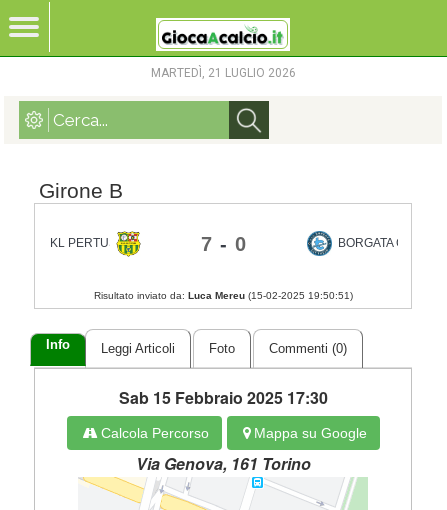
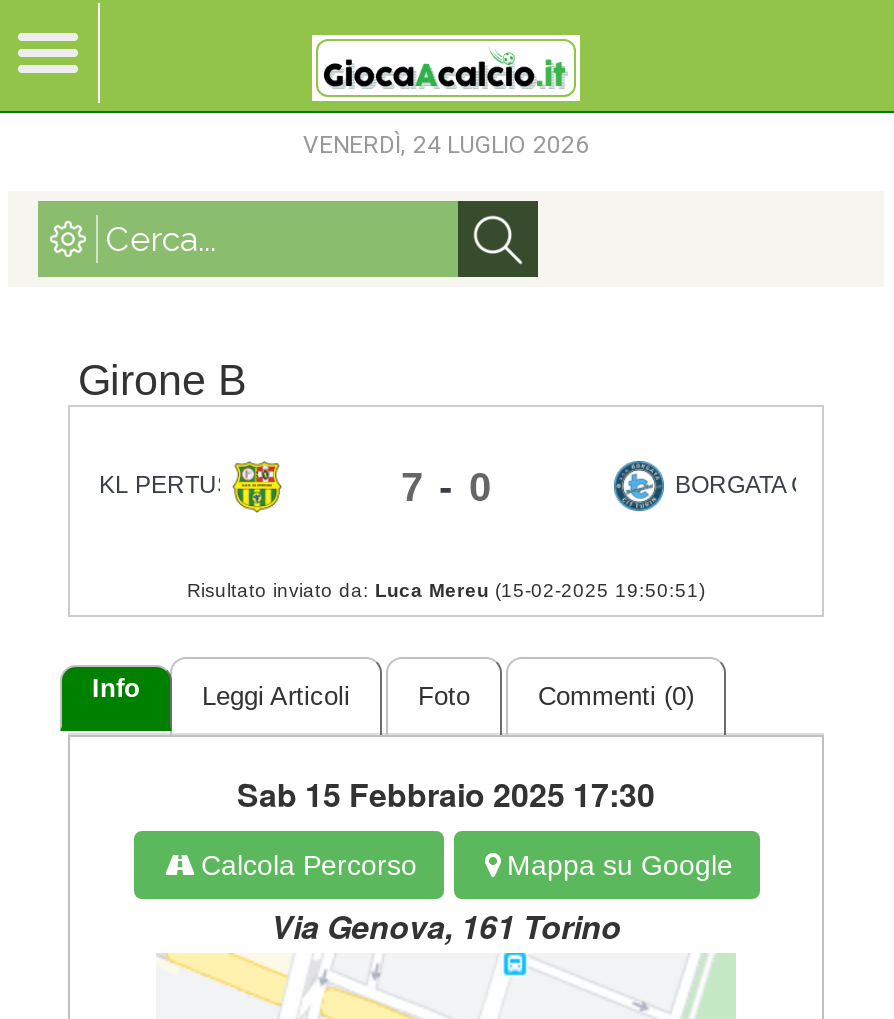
[150,66,295,80] MARTEDÌ, 21 LUGLIO 2026 -> [303,131,589,159] VENERDÌ, 24 LUGLIO 2026

